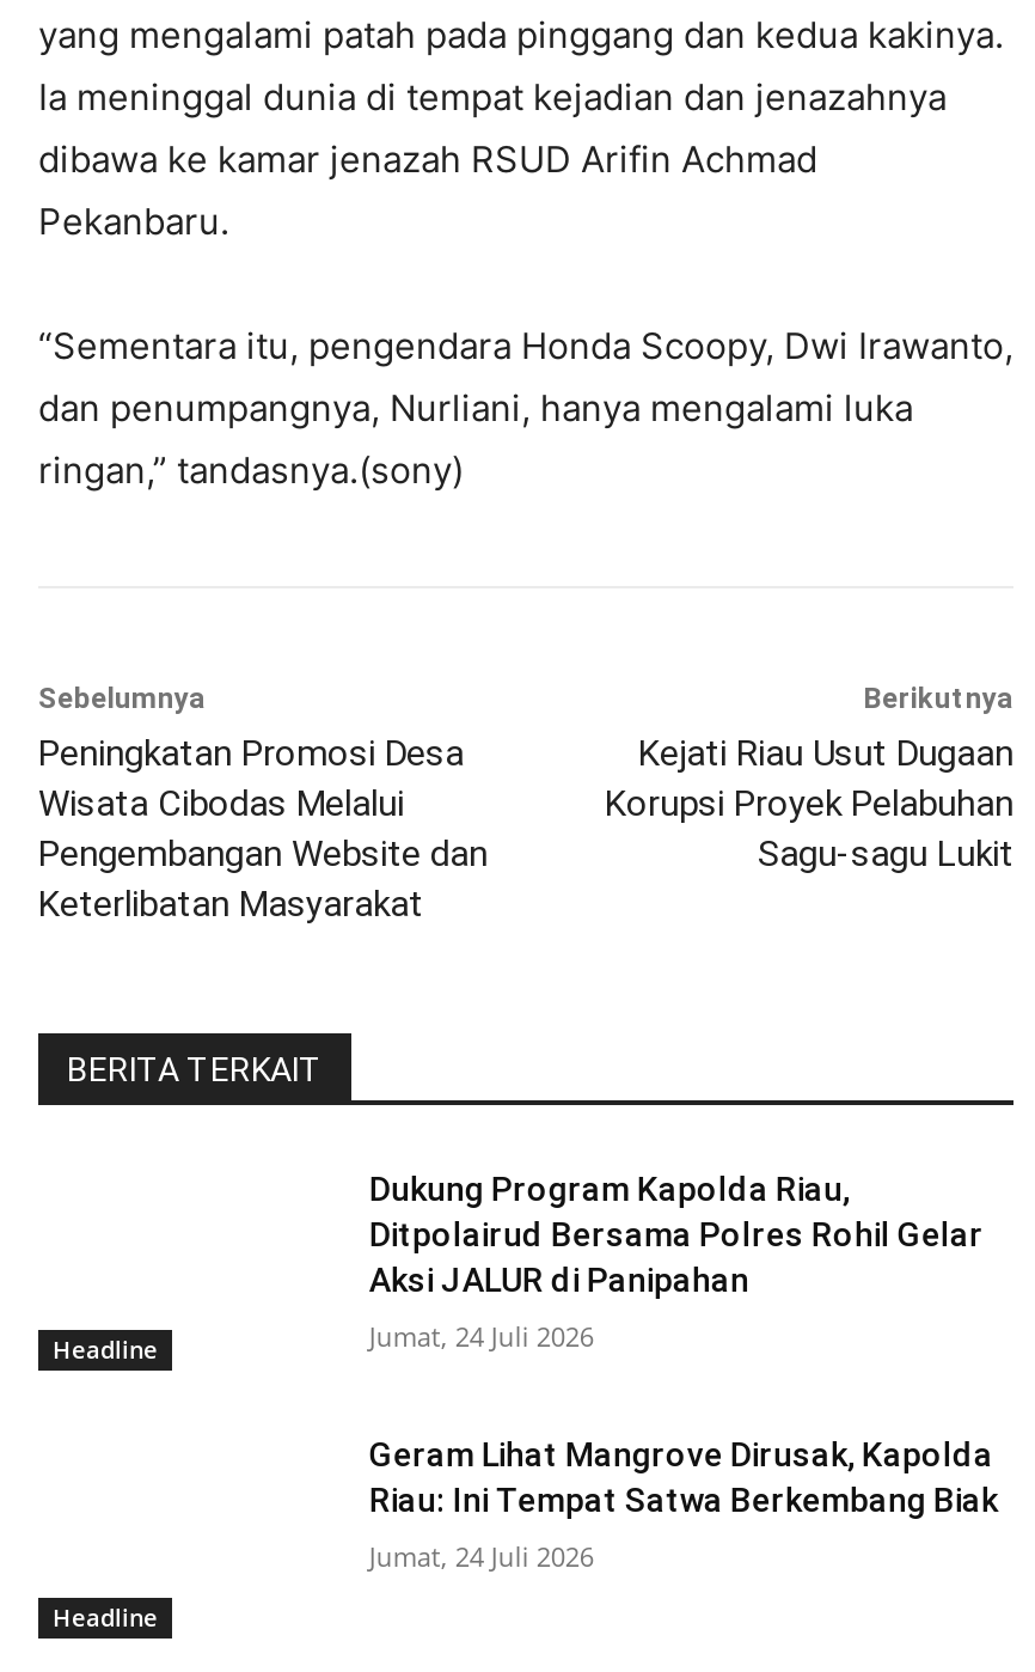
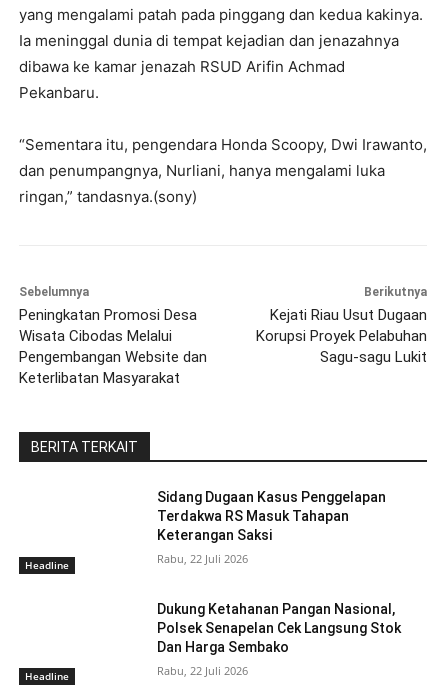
[369,1169,983,1299] Dukung Program Kapolda Riau, | Ditpolairud Bersama Polres Rohil Gelar | Aksi JALUR di Panipahan -> [157,489,386,543] Sidang Dugaan Kasus Penggelapan | Terdakwa RS Masuk Tahapan | Keterangan Saksi
[369,1318,594,1354] Jumat, 24 Juli 2026 -> [157,551,248,566] Rabu, 22 Juli 2026
[369,1436,998,1520] Geram Lihat Mangrove Dirusak, Kapolda | Riau: Ini Tempat Satwa Berkembang Biak -> [157,600,401,654] Dukung Ketahanan Pangan Nasional, | Polsek Senapelan Cek Langsung Stok | Dan Harga Sembako
[369,1539,594,1575] Jumat, 24 Juli 2026 -> [157,662,248,677] Rabu, 22 Juli 2026

